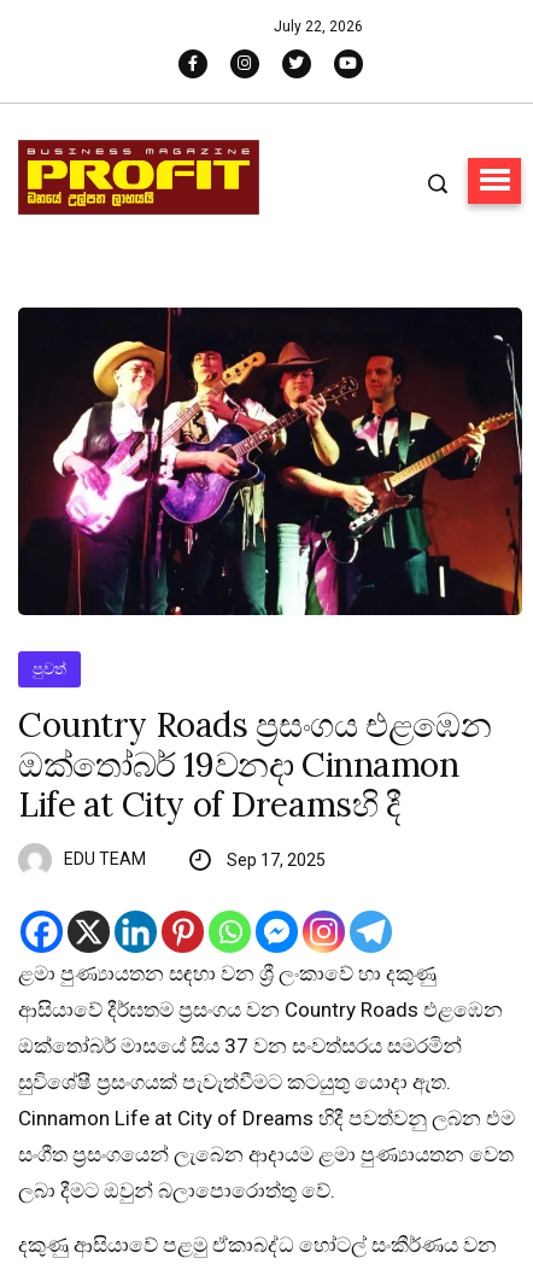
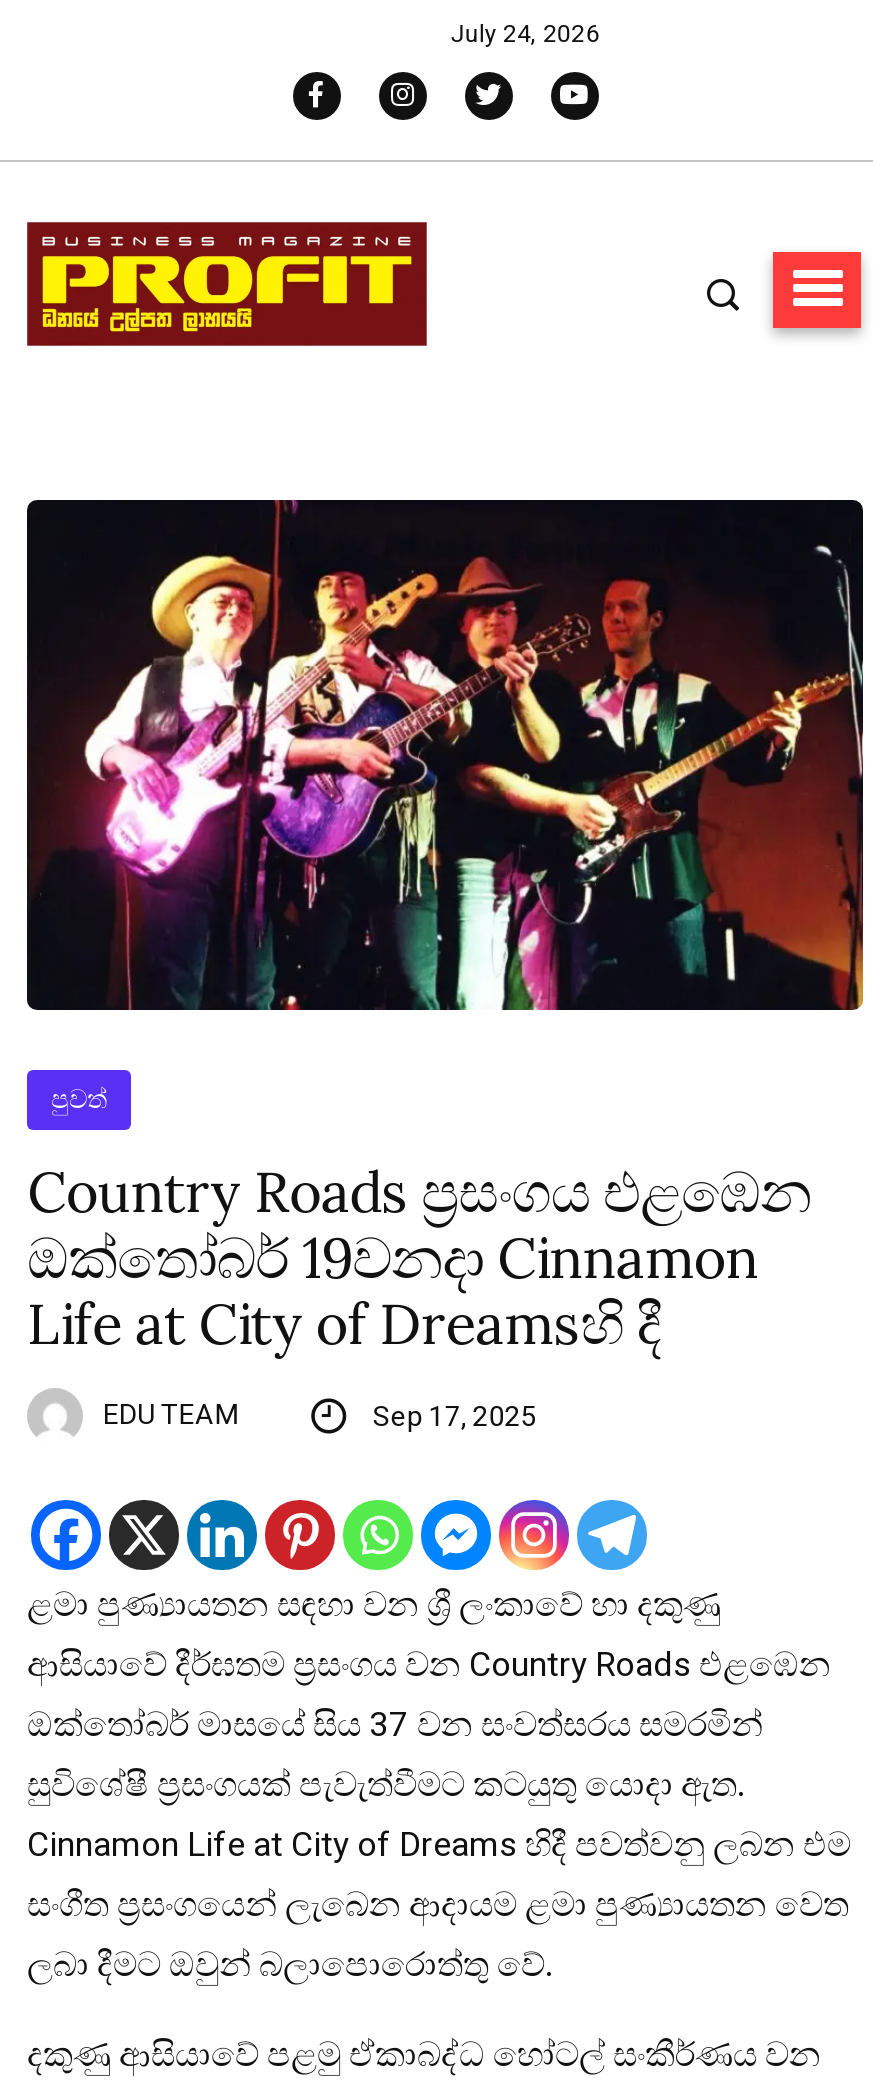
[273,18,363,35] July 22, 2026 -> [451,20,599,48] July 24, 2026

